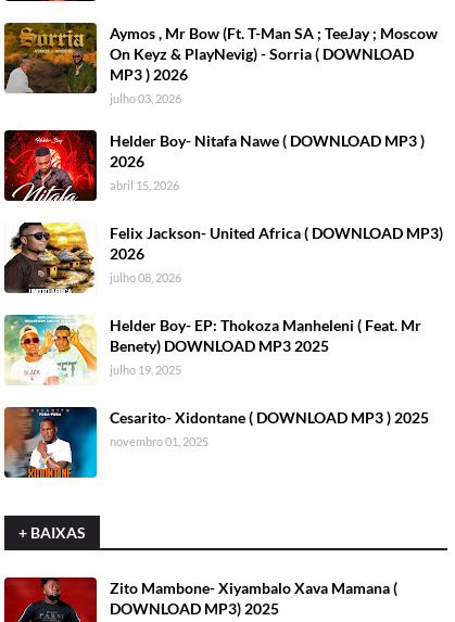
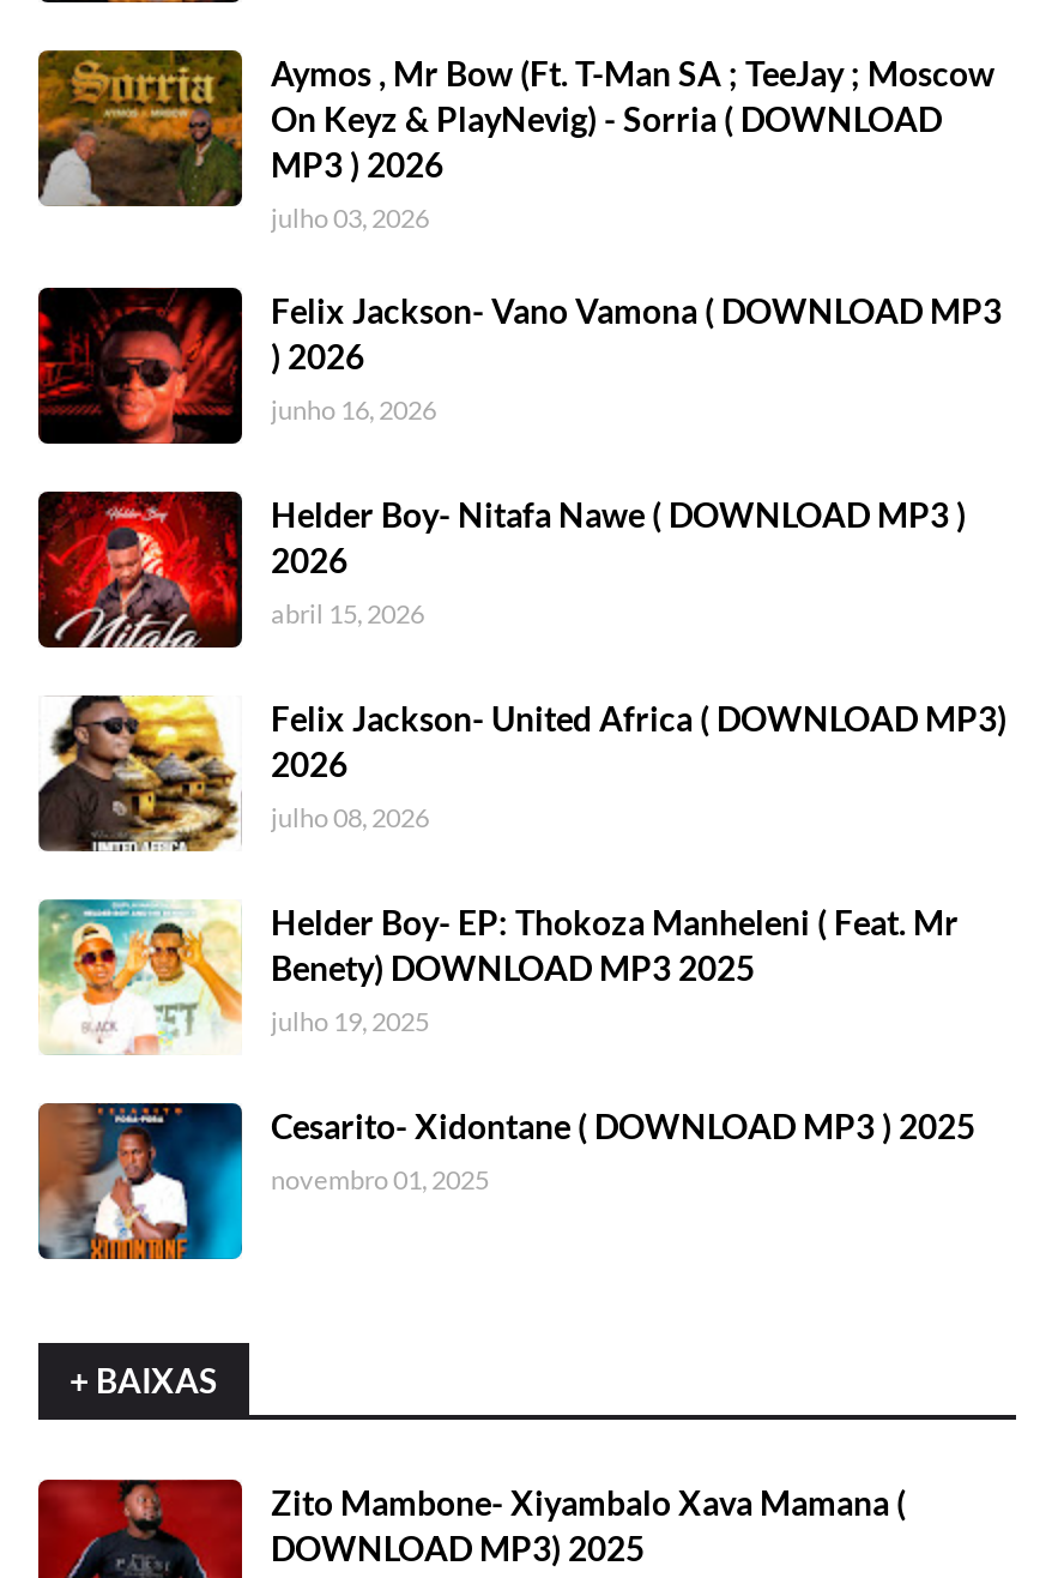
none -> [38,288,1002,444] [image] | Felix Jackson- Vano Vamona ( DOWNLOAD MP3 | ) 2026 | junho 16, 2026

